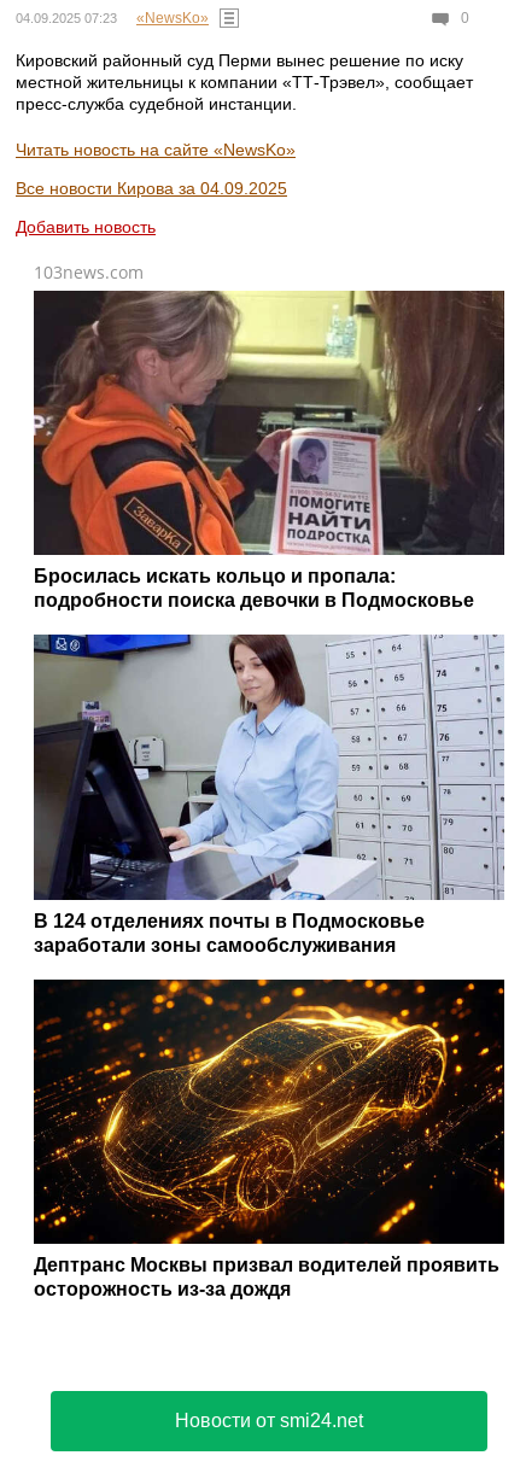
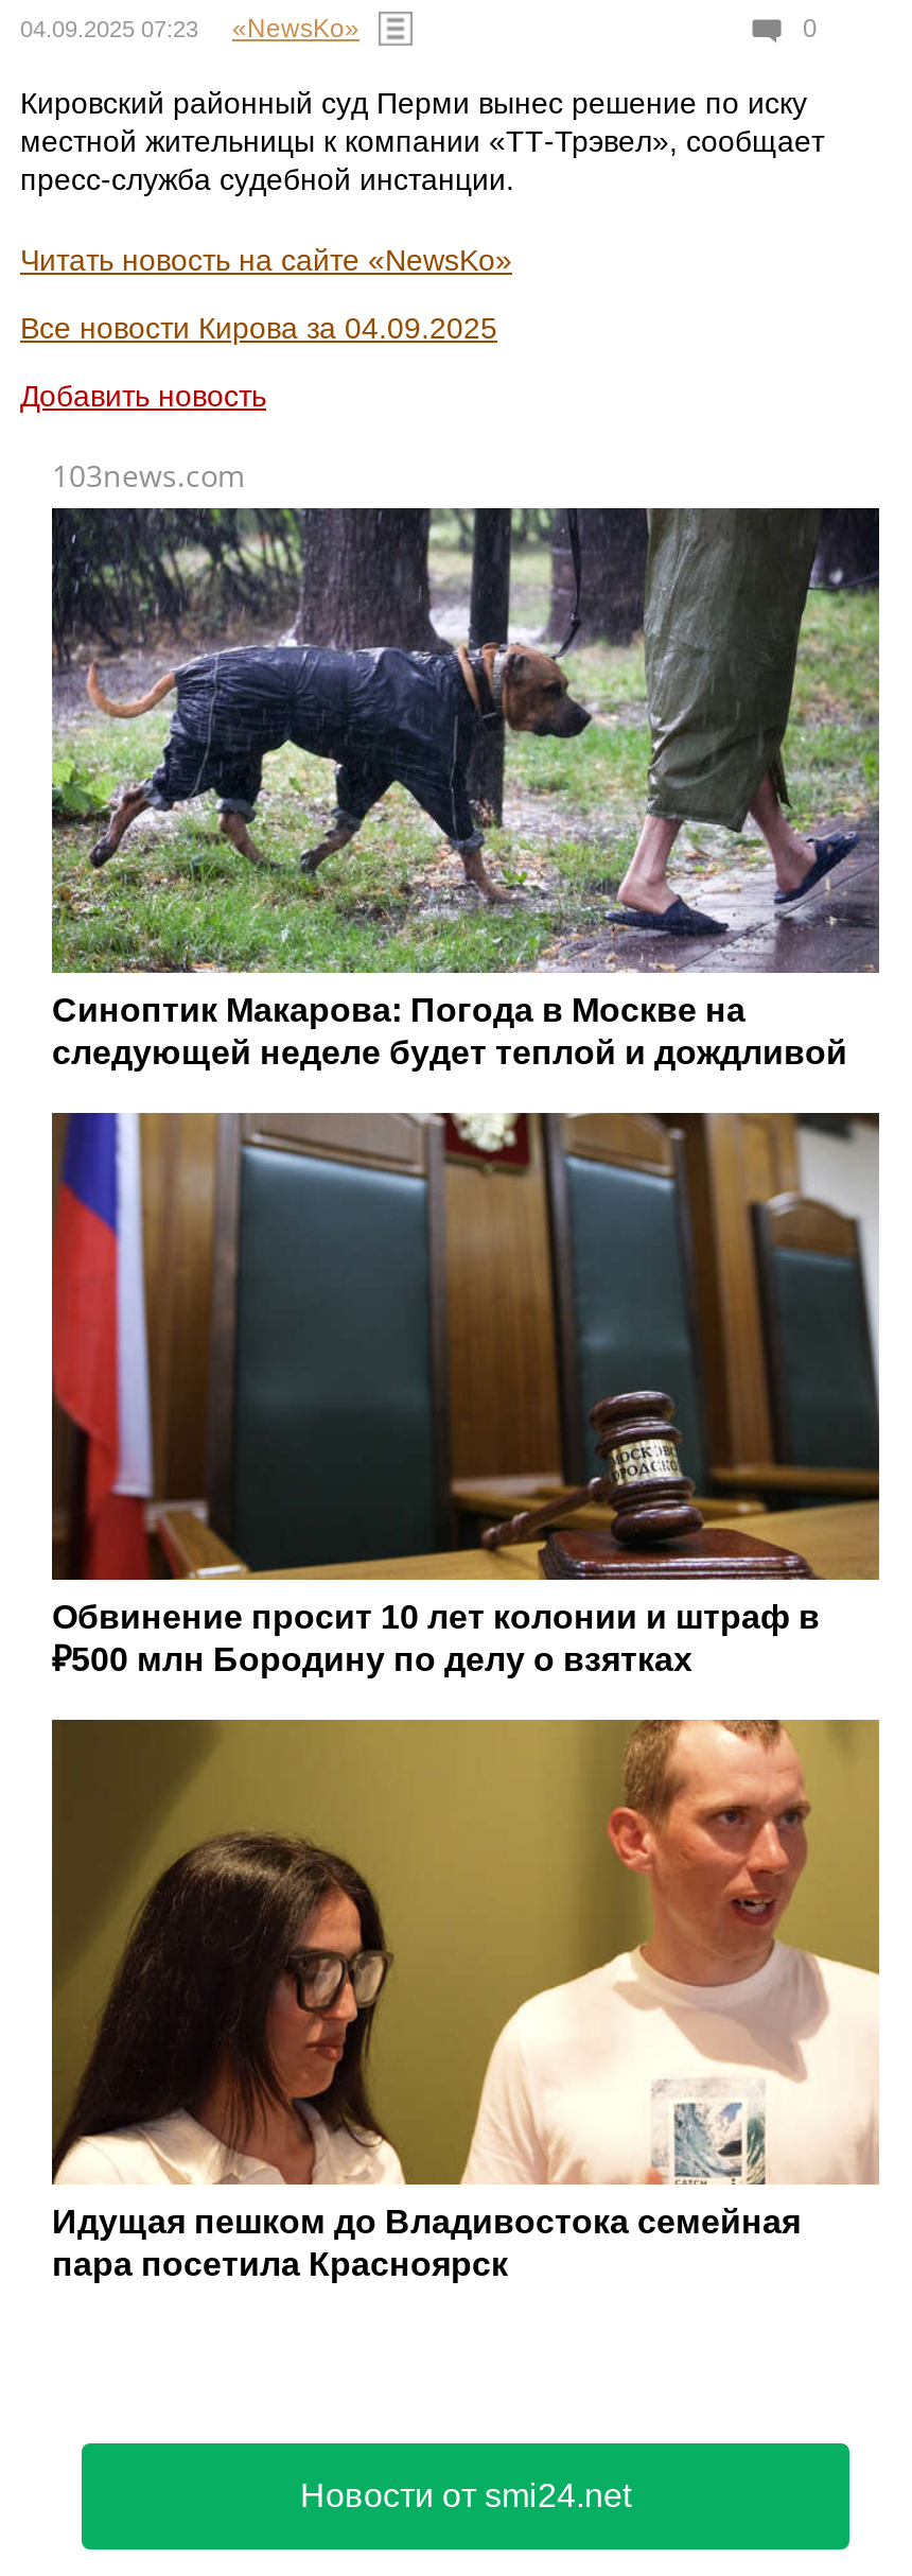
[33,290,505,611] [image] | Бросилась искать кольцо и пропала: | подробности поиска девочки в Подмосковье -> [50,506,881,1071] [image] | Синоптик Макарова: Погода в Москве на | следующей неделе будет теплой и дождливой
[33,633,504,955] [image] | В 124 отделениях почты в Подмосковье | заработали зоны самообслуживания -> [50,1111,881,1676] [image] | Обвинение просит 10 лет колонии и штраф в | ₽500 млн Бородину по делу о взятках
[34,978,505,1299] [image] | Дептранс Москвы призвал водителей проявить | осторожность из-за дождя -> [50,1718,881,2282] [image] | Идущая пешком до Владивостока семейная | пара посетила Красноярск

